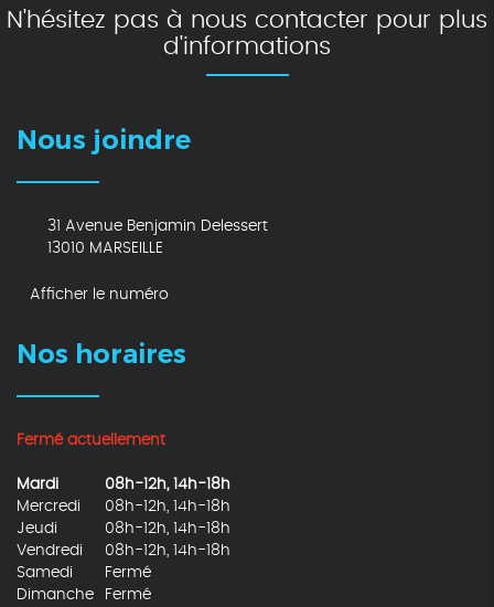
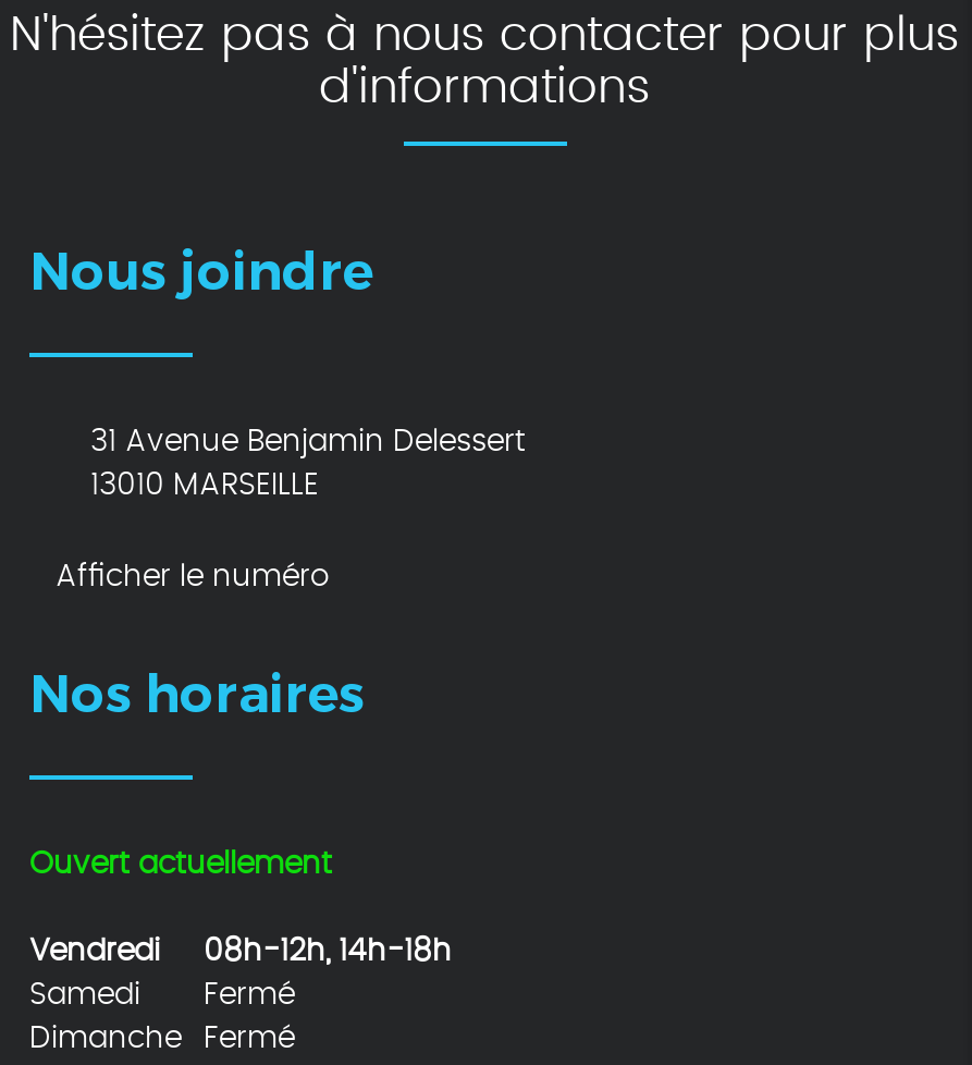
[17,432,230,536] Fermé actuellement | Mardi | 08h-12h, 14h-18h | Mercredi | 08h-12h, 14h-18h | Jeudi | 08h-12h, 14h-18h -> [29,851,332,881] Ouvert actuellement

